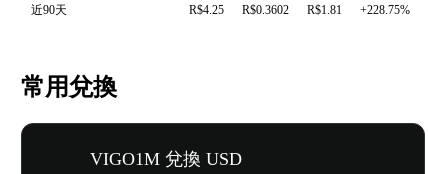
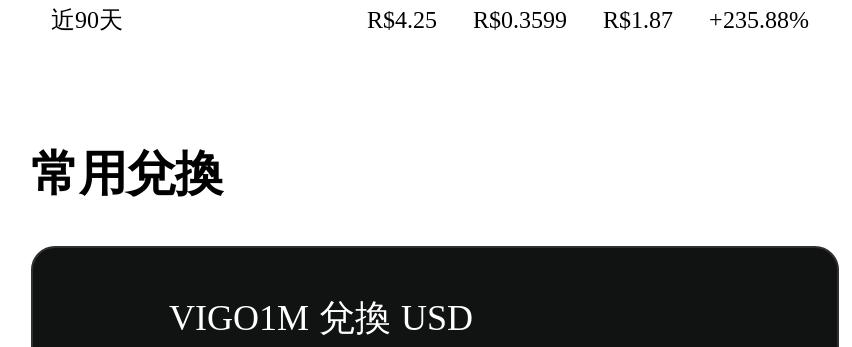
[242,3,410,17] R$0.3602 | R$1.81 | +228.75% -> [473,6,809,34] R$0.3599 | R$1.87 | +235.88%

